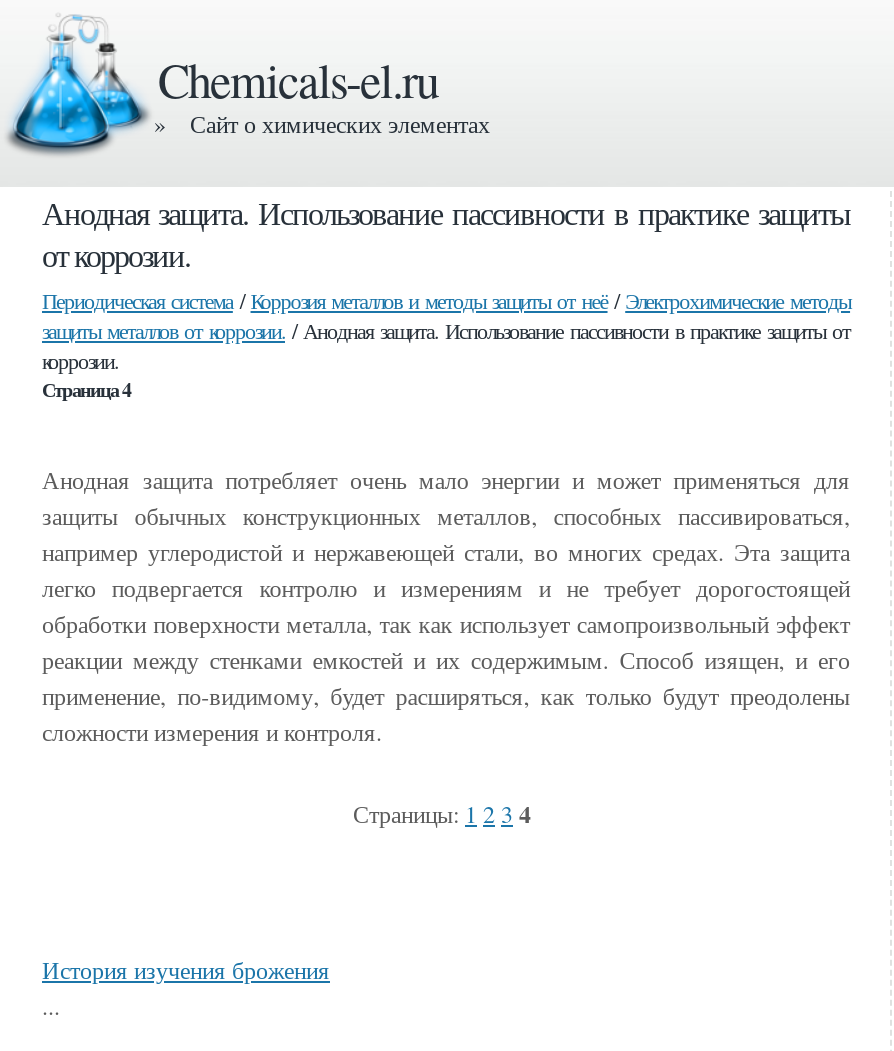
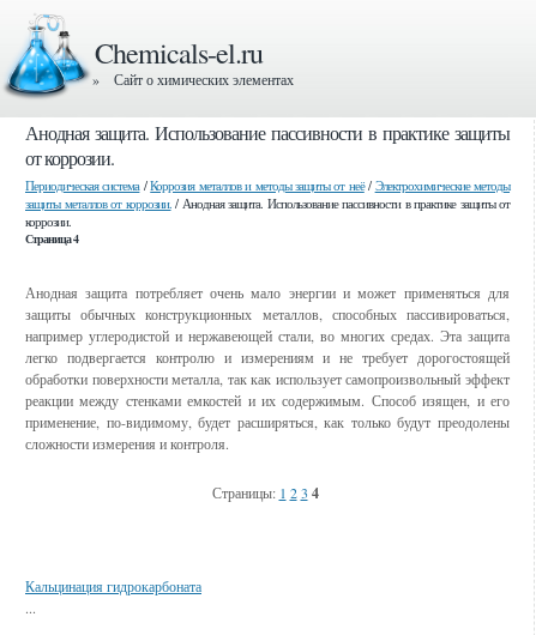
[42,953,330,985] История изучения брожения -> [25,576,201,595] Кальцинация гидрокарбоната

